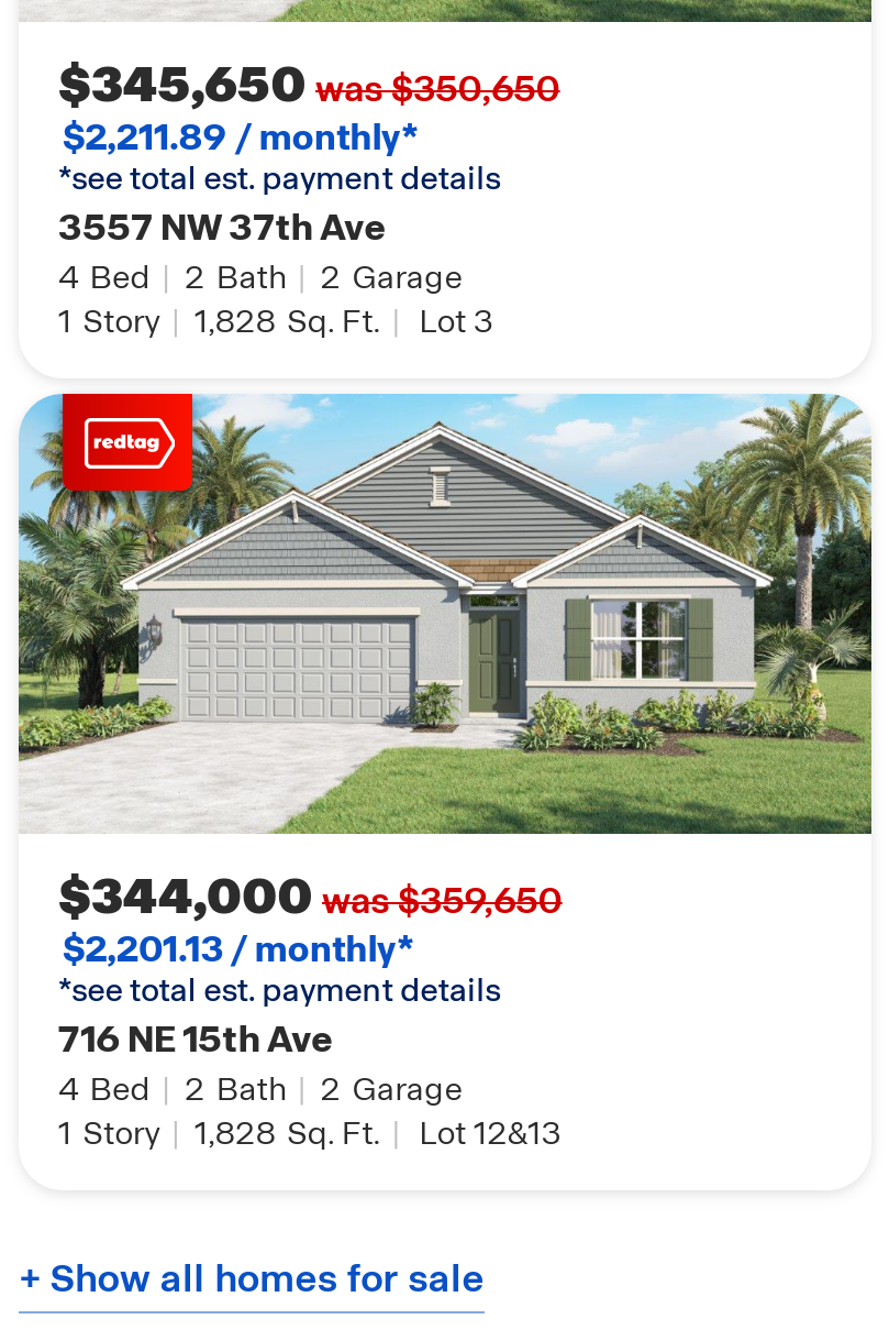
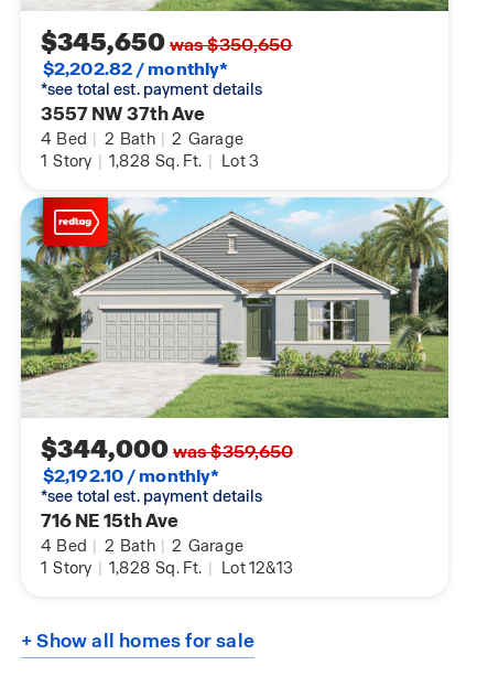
[63,115,419,161] $2,211.89 / monthly* -> [43,58,228,81] $2,202.82 / monthly*
[63,927,415,973] $2,201.13 / monthly* -> [43,464,219,488] $2,192.10 / monthly*

